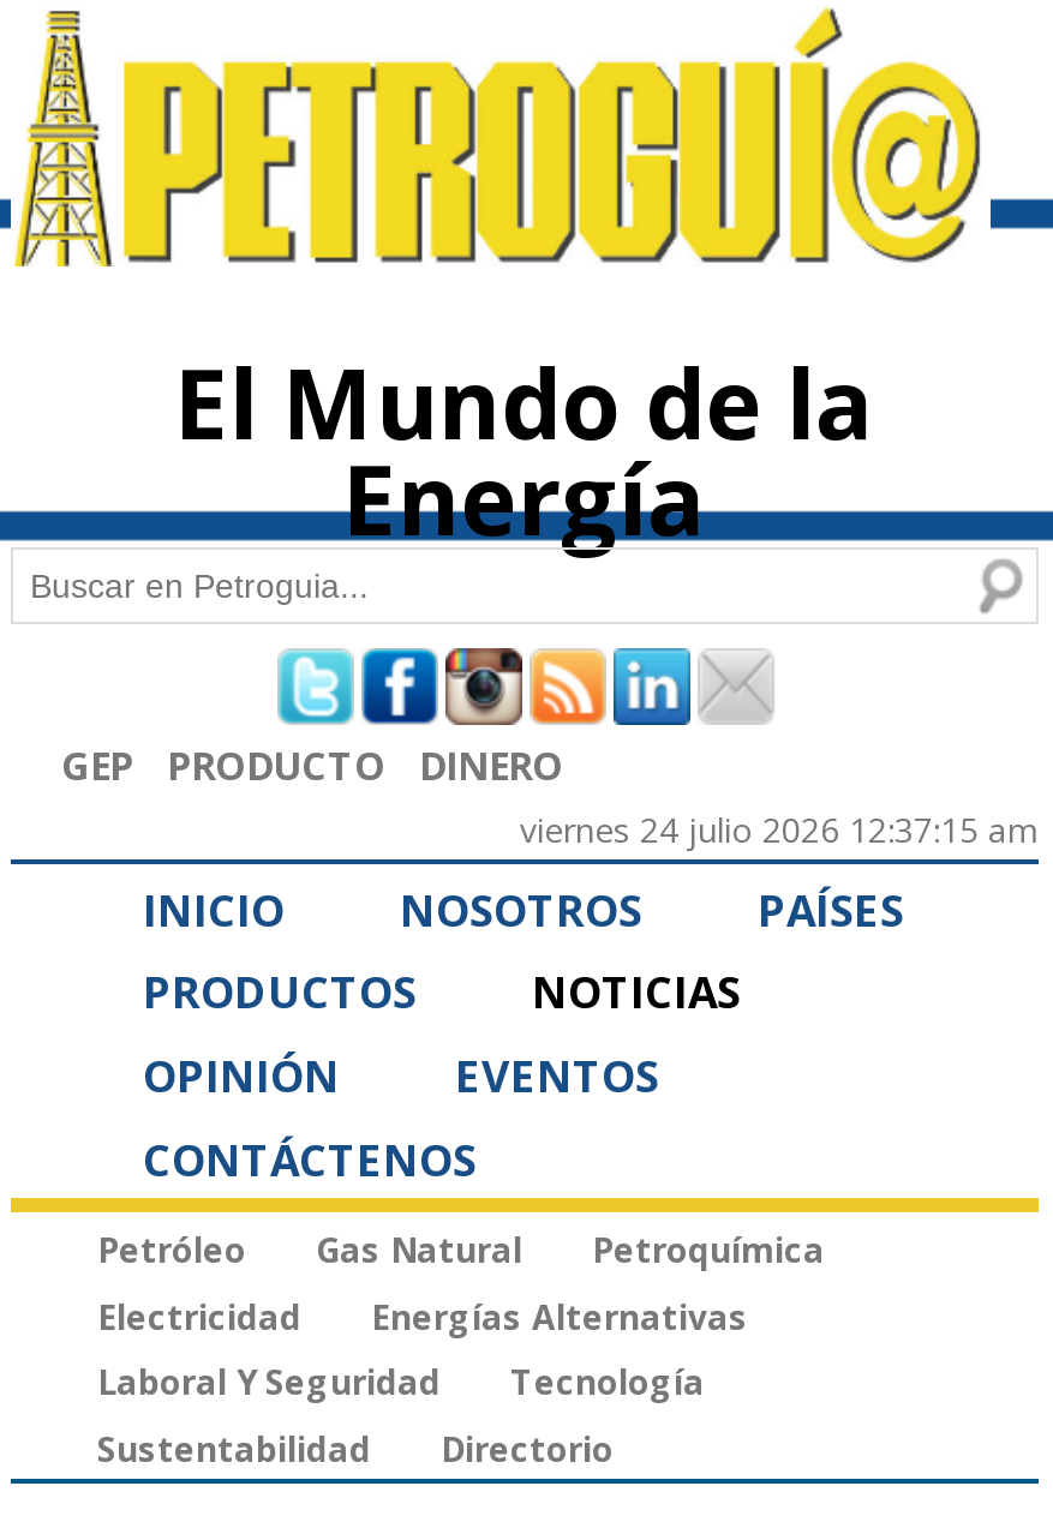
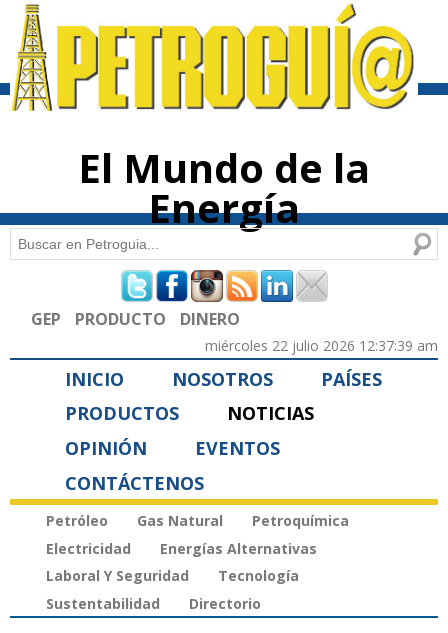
[520,806,1039,852] viernes 24 julio 2026 12:37:15 am -> [205,336,438,355] miércoles 22 julio 2026 12:37:39 am

